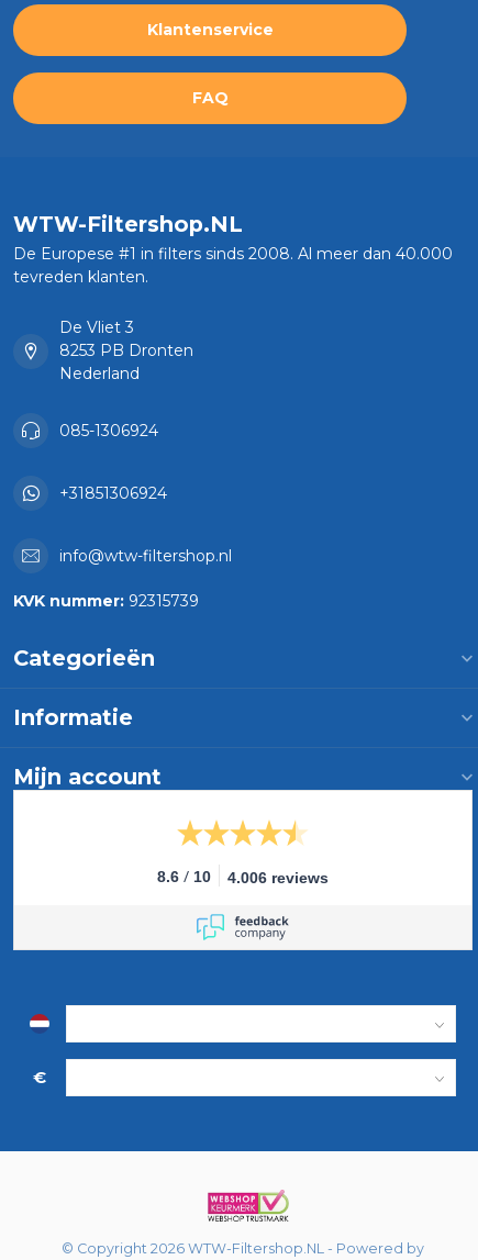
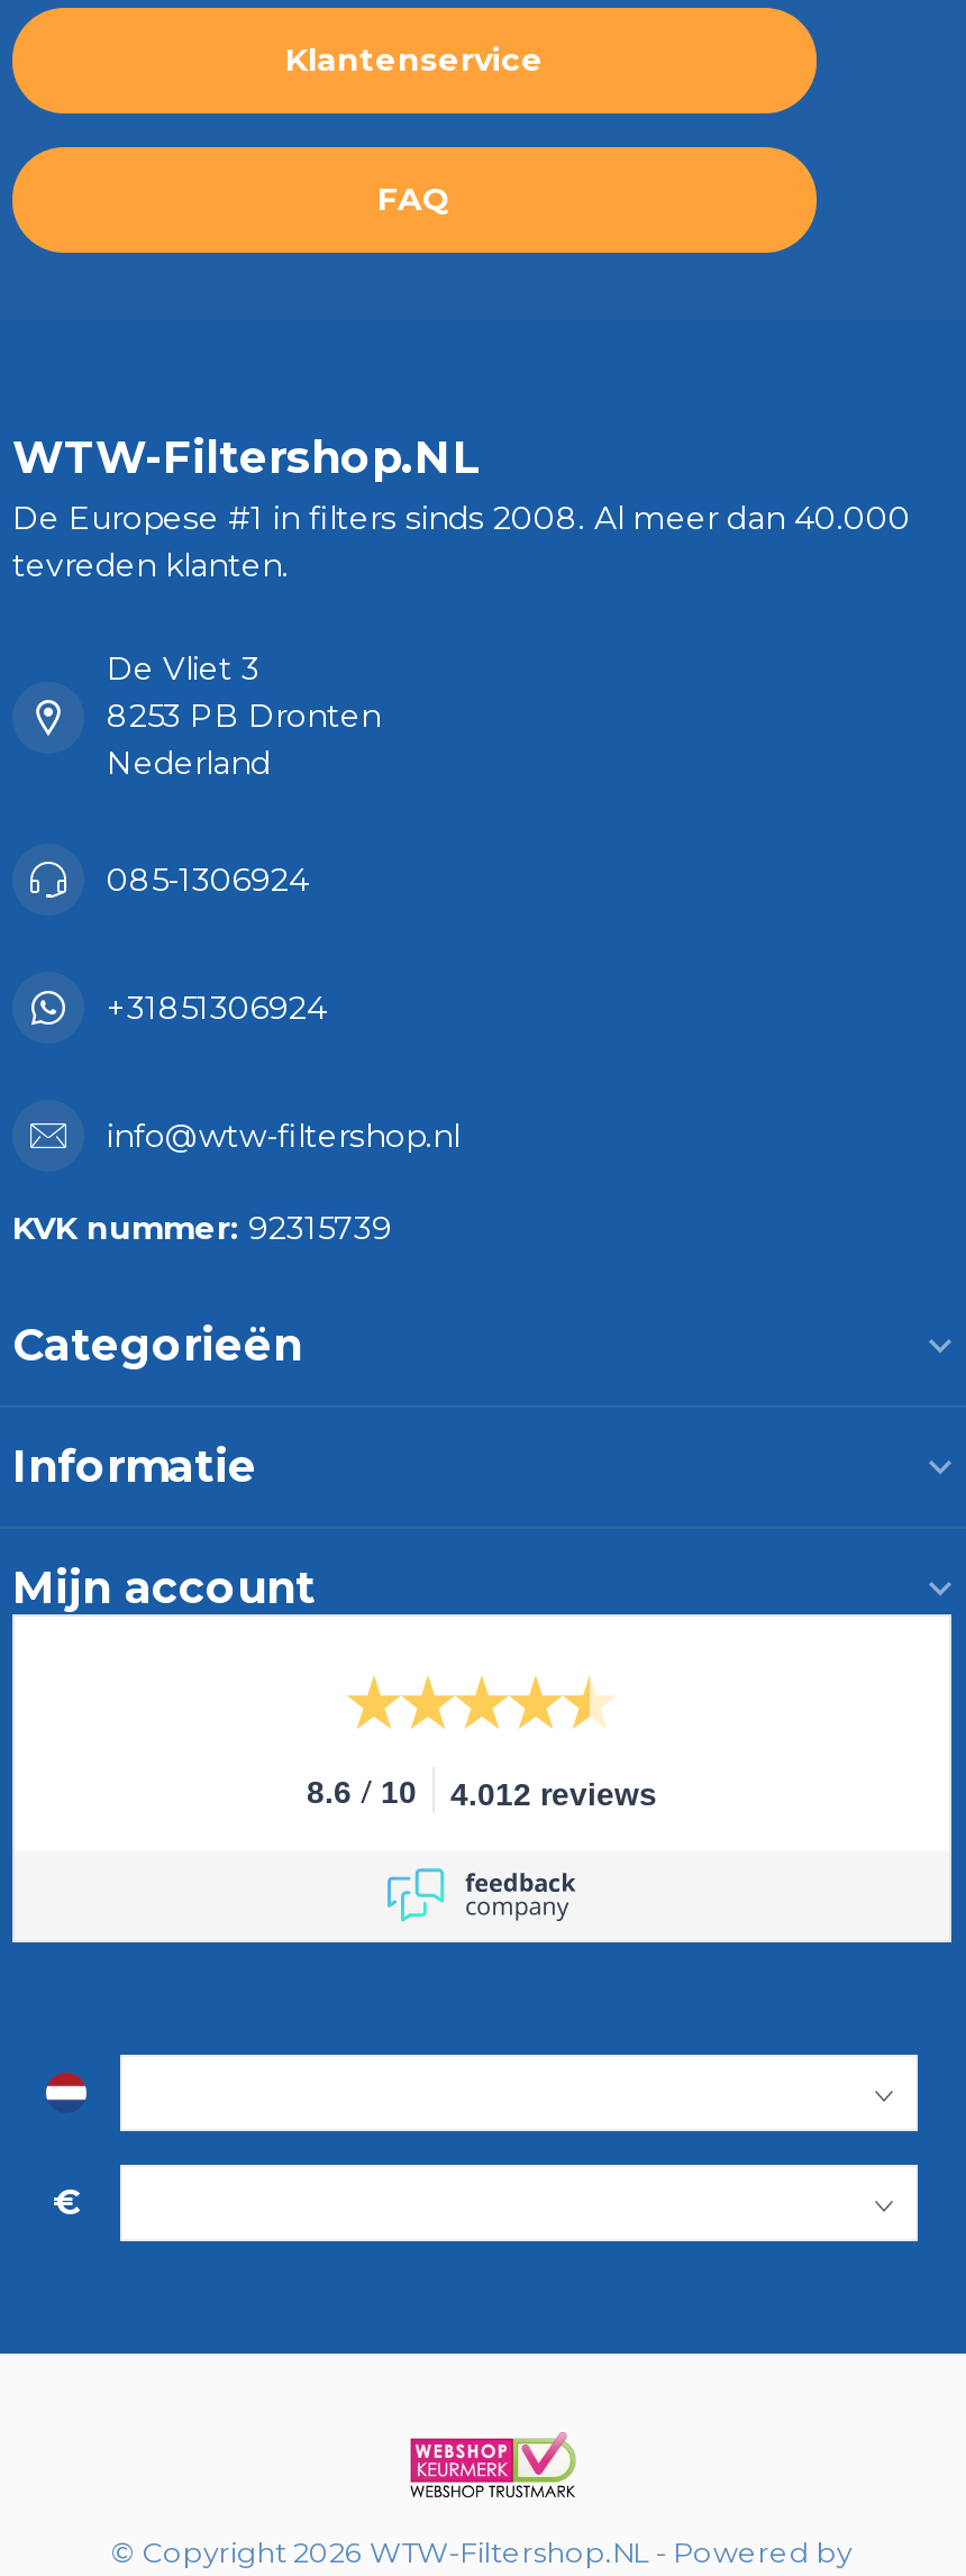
[157,866,329,887] 8.6 / 10 4.006 reviews -> [307,1770,657,1812] 8.6 / 10 4.012 reviews

